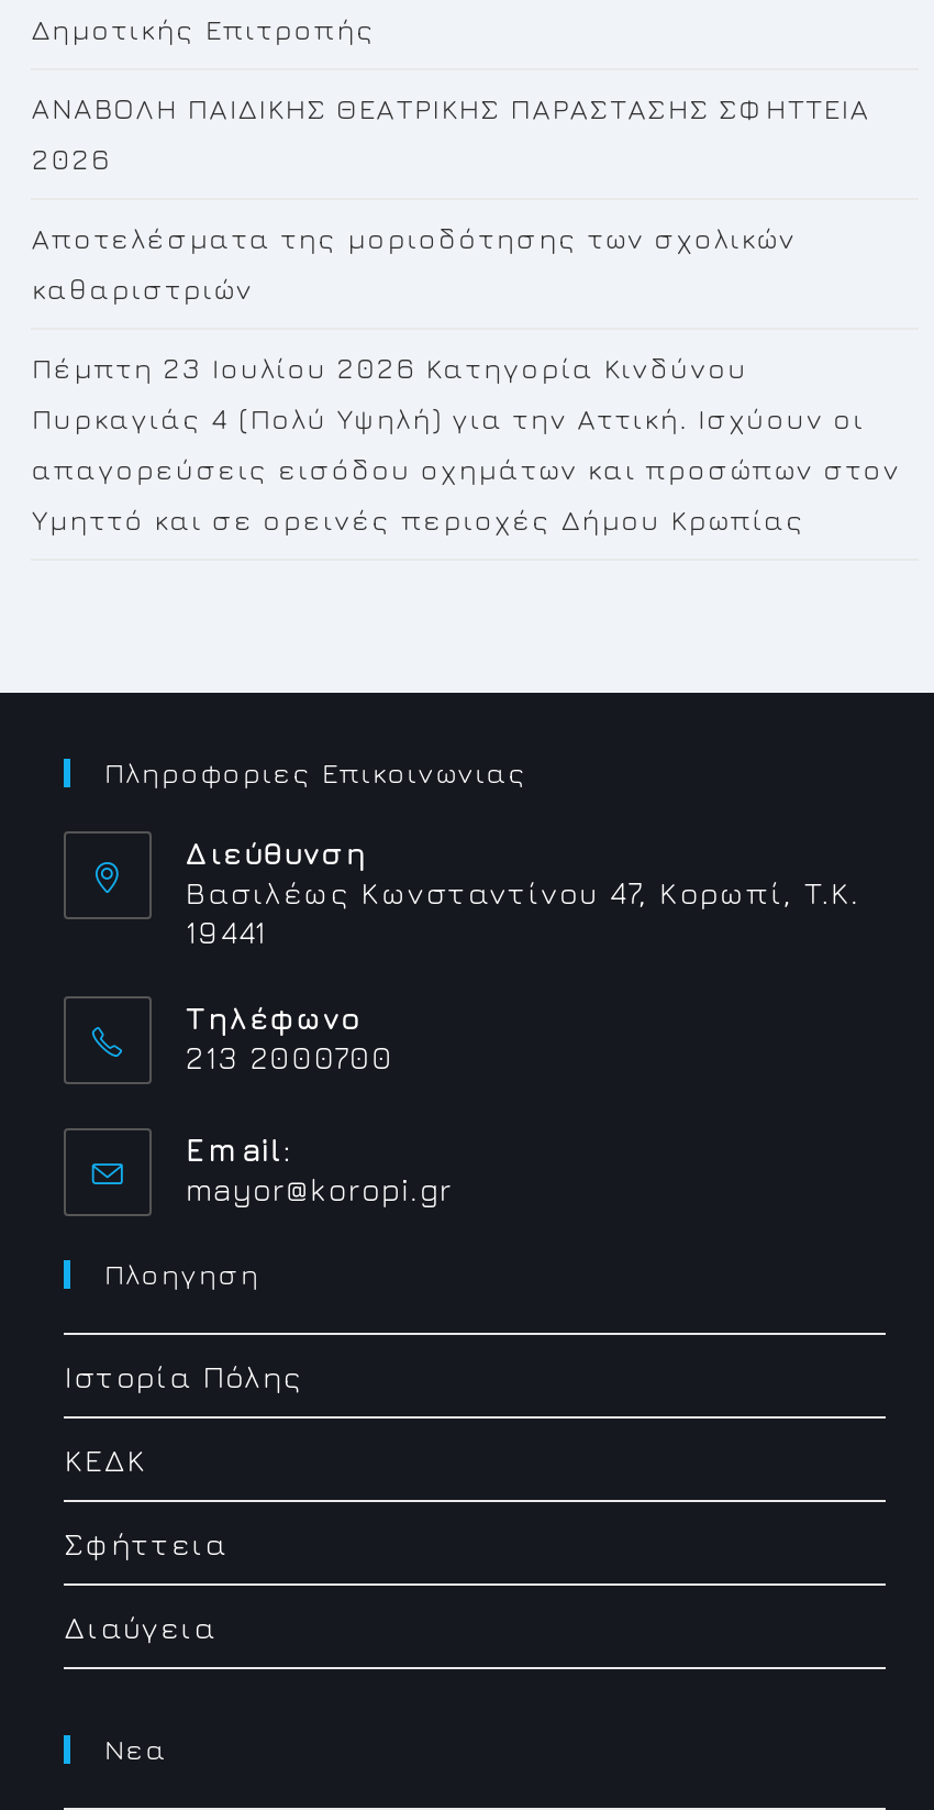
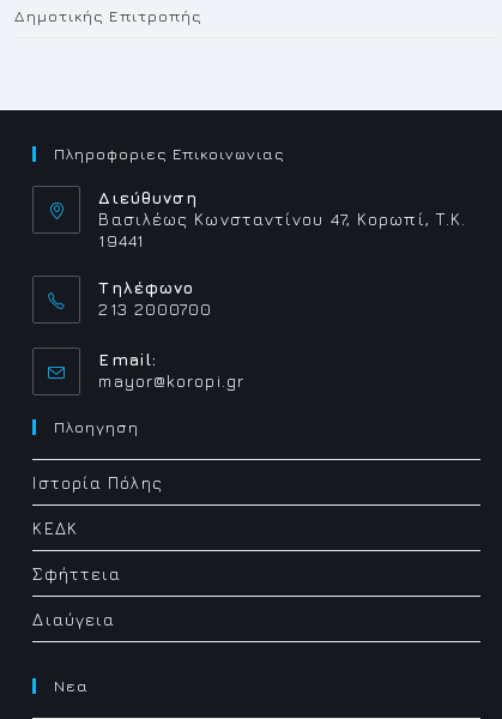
[32,90,901,537] ANABOΛΗ ΠΑΙΔΙΚΗΣ ΘΕΑΤΡΙΚΗΣ ΠΑΡΑΣΤΑΣΗΣ ΣΦΗΤΤΕΙΑ | 2026 | Αποτελέσματα της μοριοδότησης των σχολικών | καθαριστριών | Πέμπτη 23 Ιουλίου 2026 Κατηγορία Κινδύνου | Πυρκαγιάς 4 (Πολύ Υψηλή) για την Αττική. Ισχύουν οι | απαγορεύσεις εισόδου οχημάτων και προσώπων στον | Υμηττό και σε ορεινές περιοχές Δήμου Κρωπίας -> none

